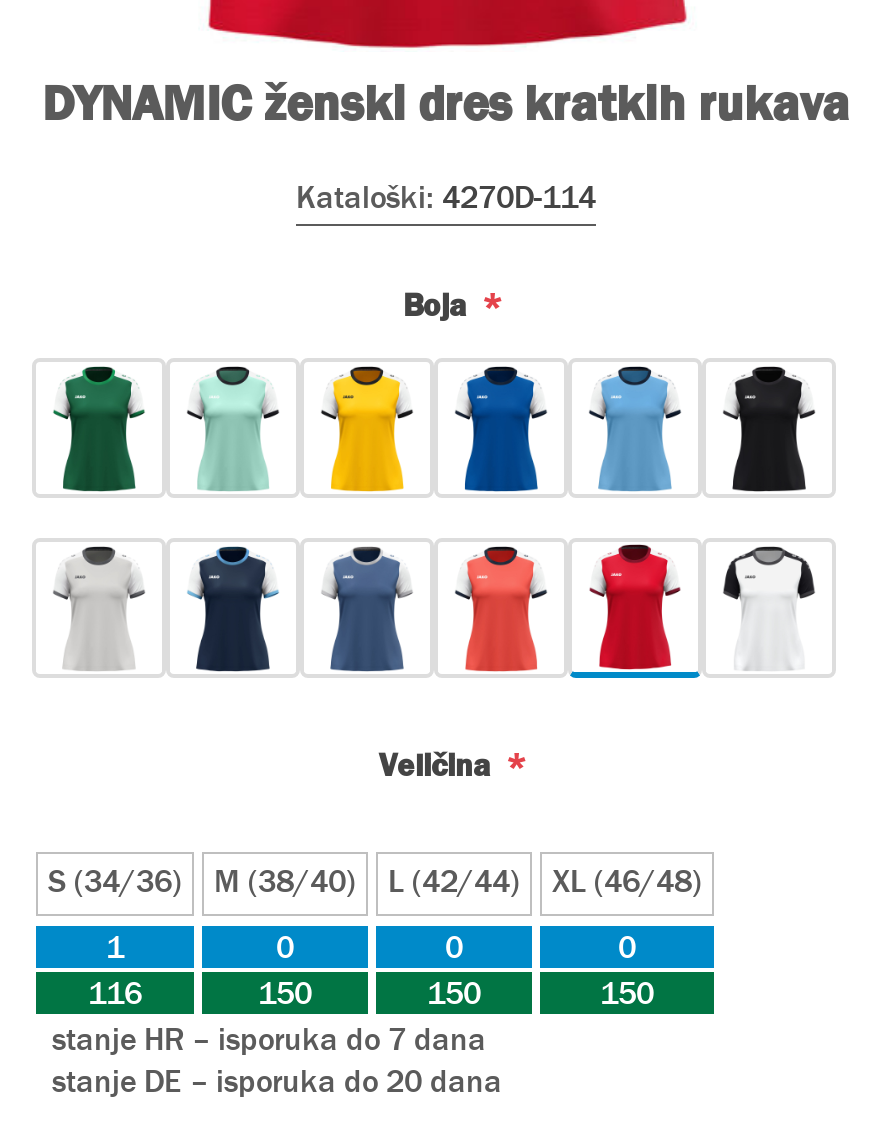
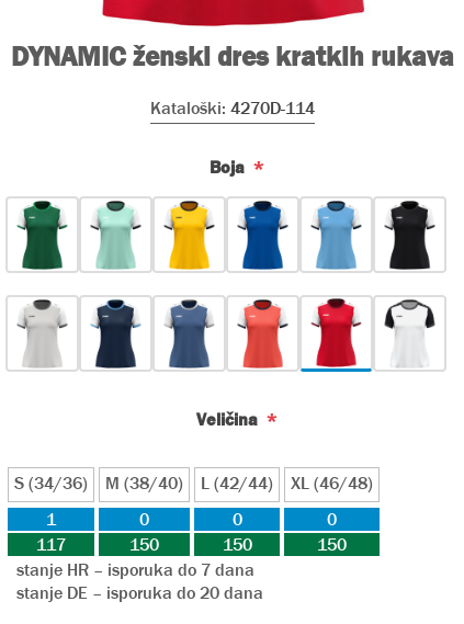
[88,972,142,1014] 116 -> [36,533,66,556] 117

